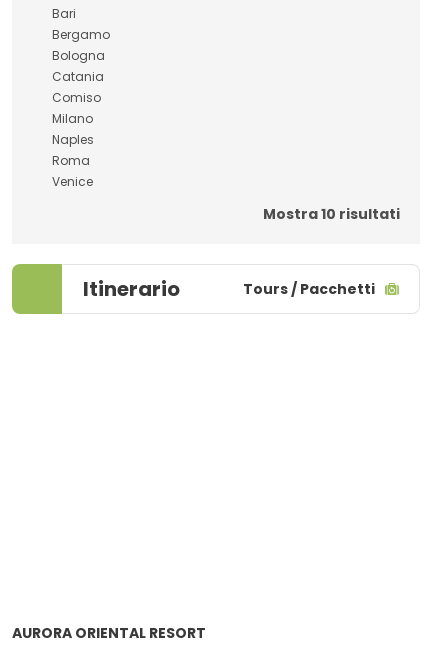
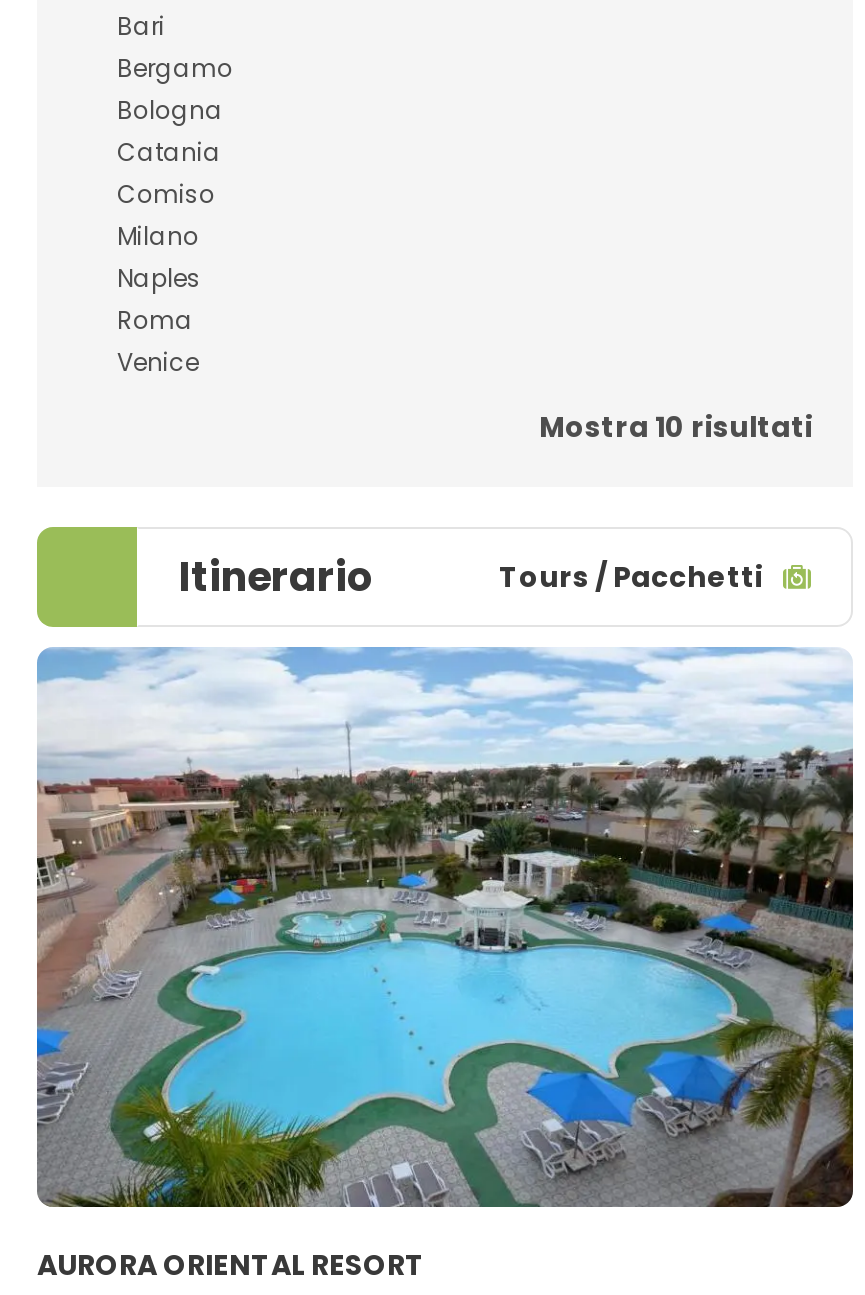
none -> [35,645,855,1209] [image]

